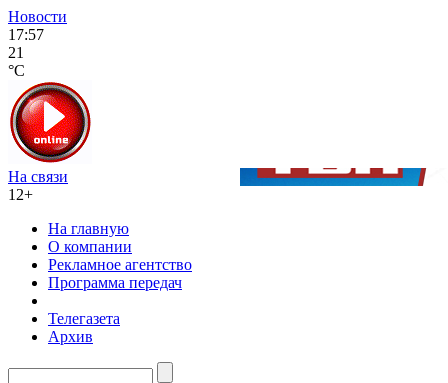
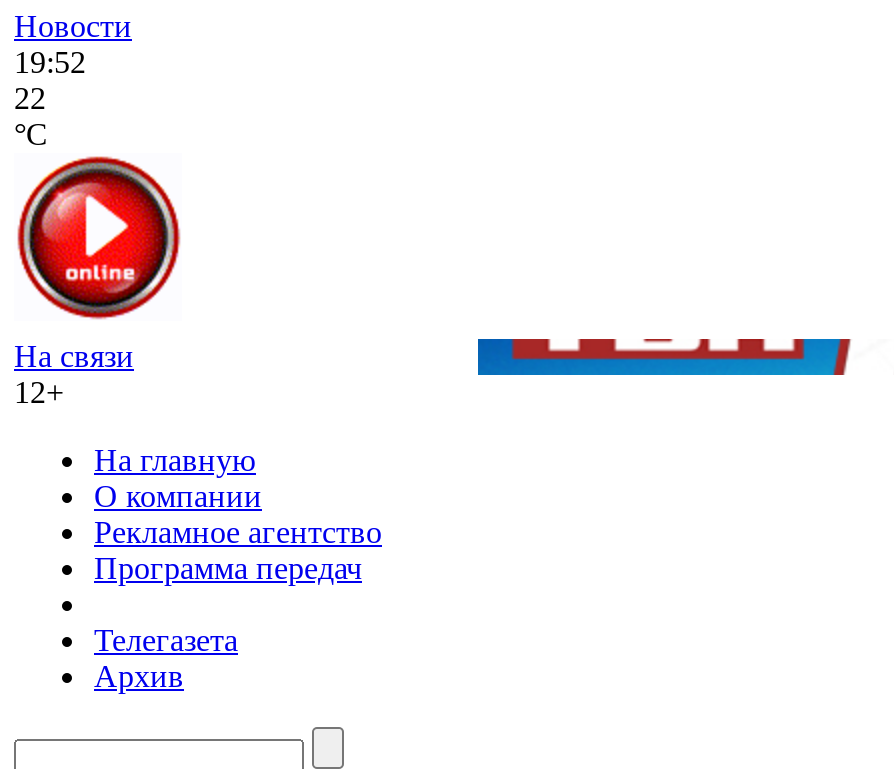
[8,26,44,43] 17:57 -> [14,45,86,79] 19:52
[8,44,24,61] 21 -> [14,81,46,115] 22

